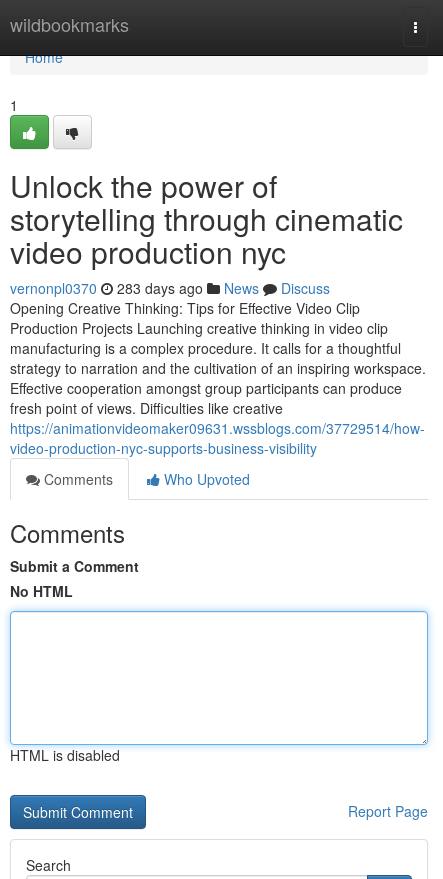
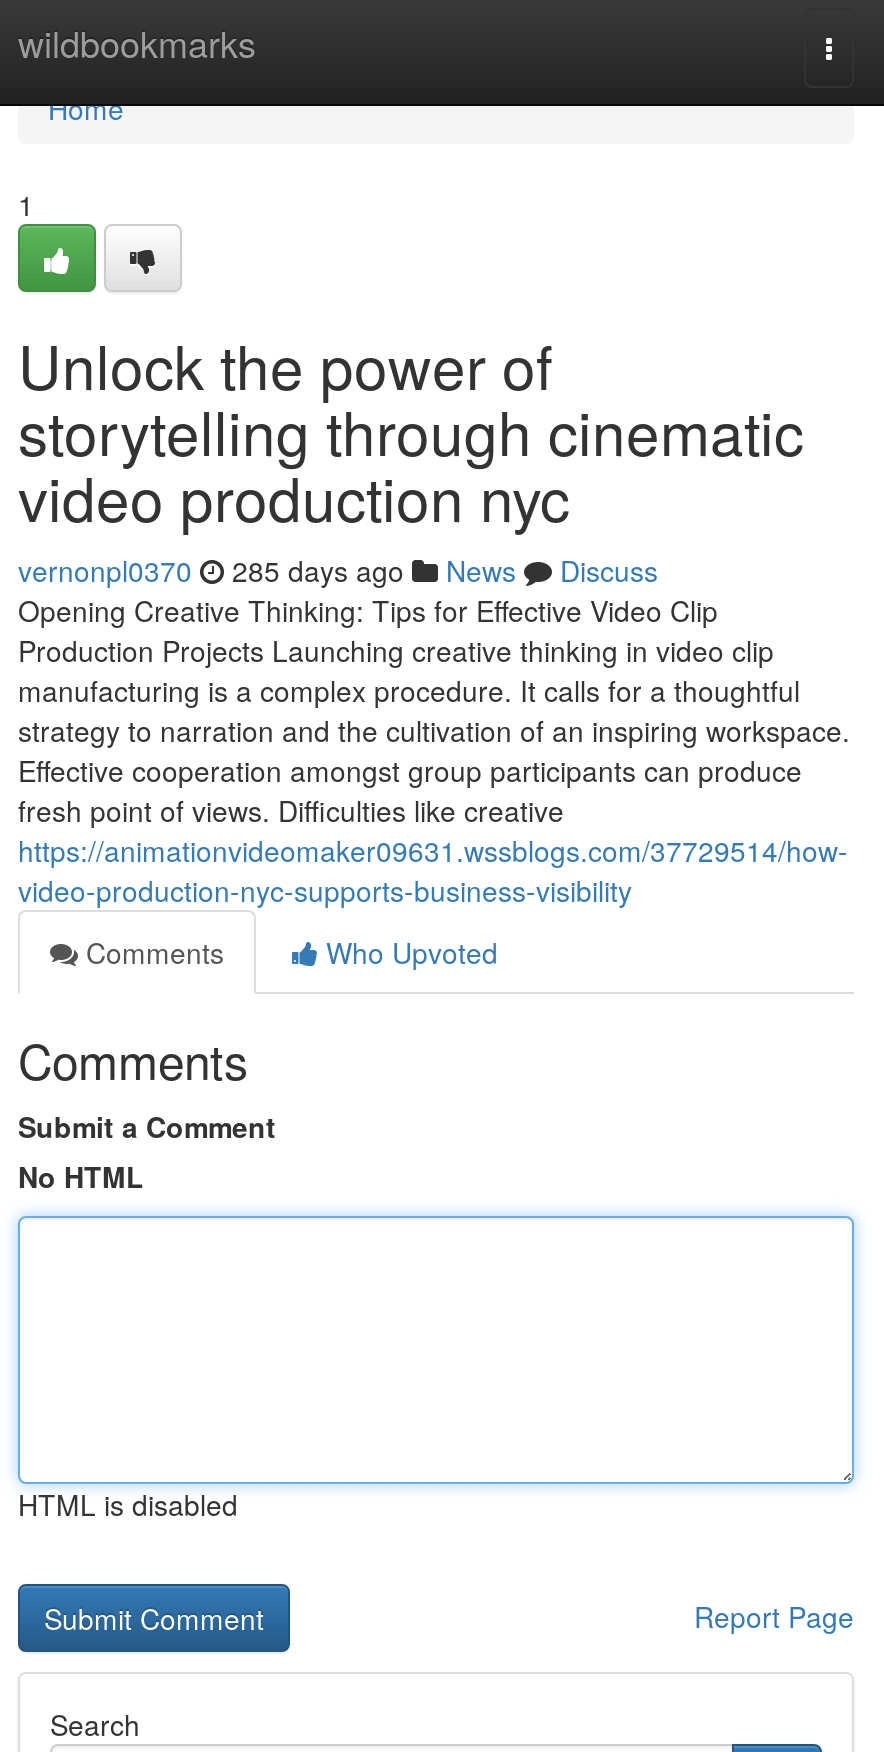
[10,278,330,298] vernonpl0370 283 days ago News Discuss -> [18,550,658,590] vernonpl0370 285 days ago News Discuss

